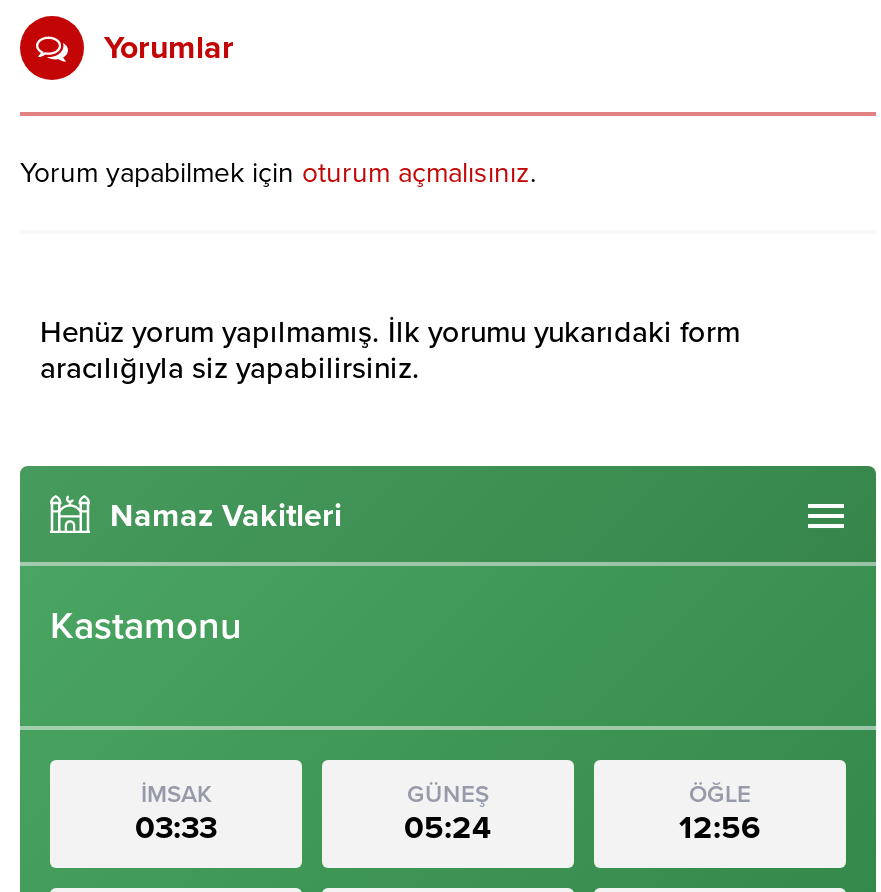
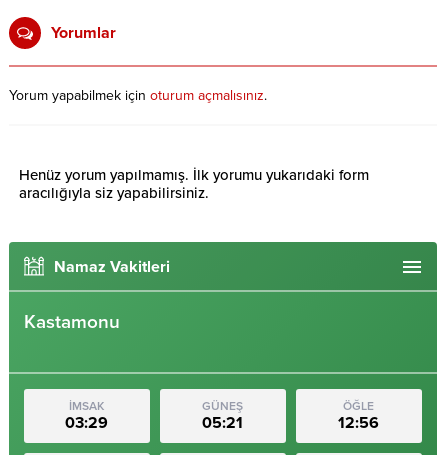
[135,807,217,847] 03:33 -> [65,413,108,433] 03:29
[404,807,492,847] 05:24 -> [202,413,243,433] 05:21

